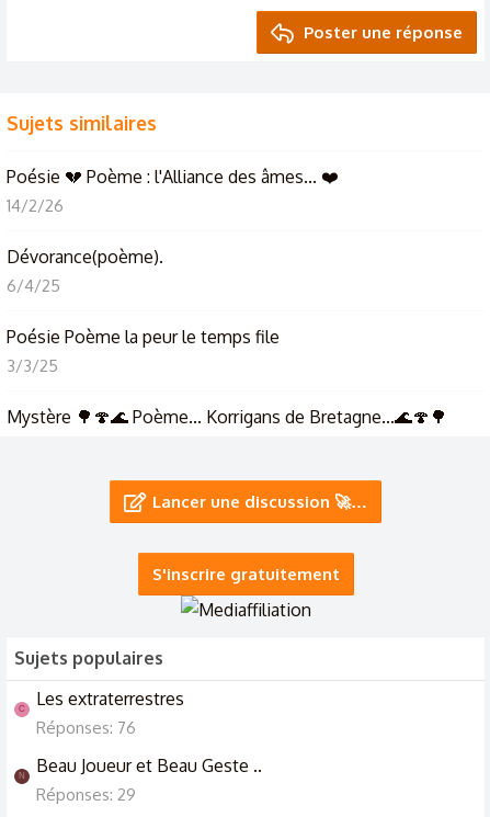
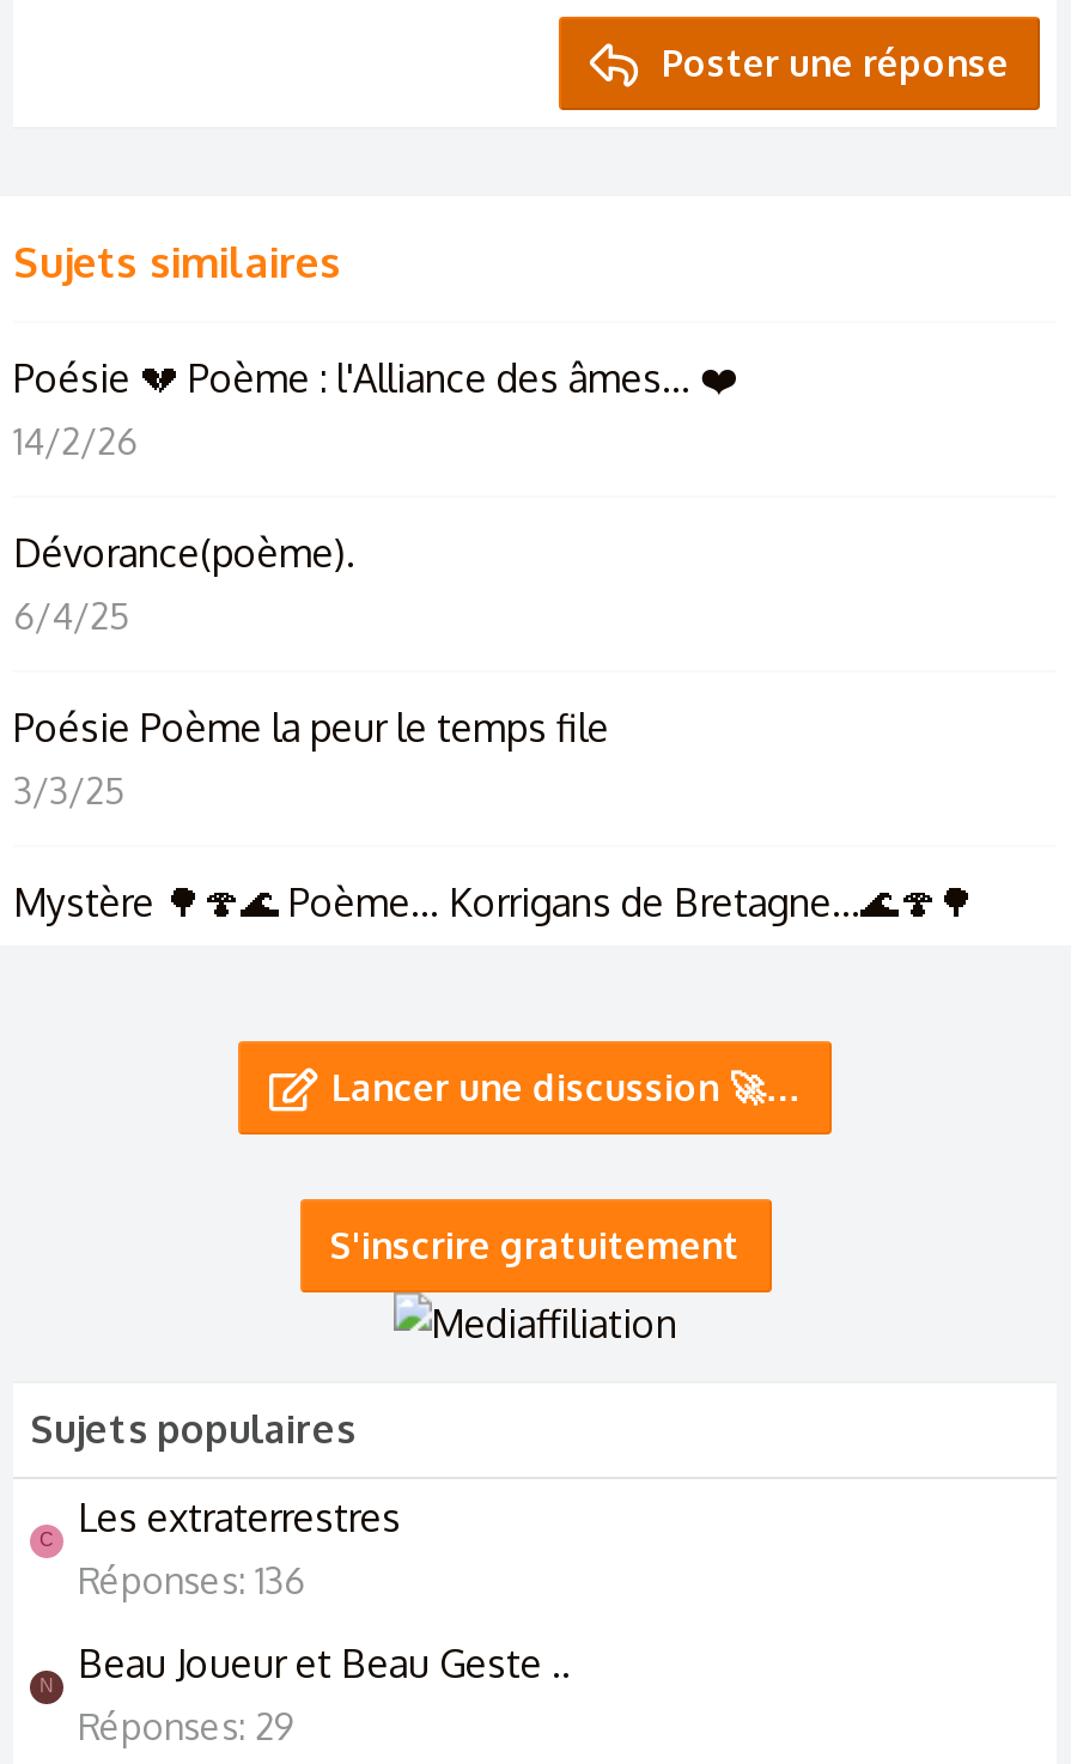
[36,717,136,738] Réponses: 76 -> [78,1558,305,1604] Réponses: 136

